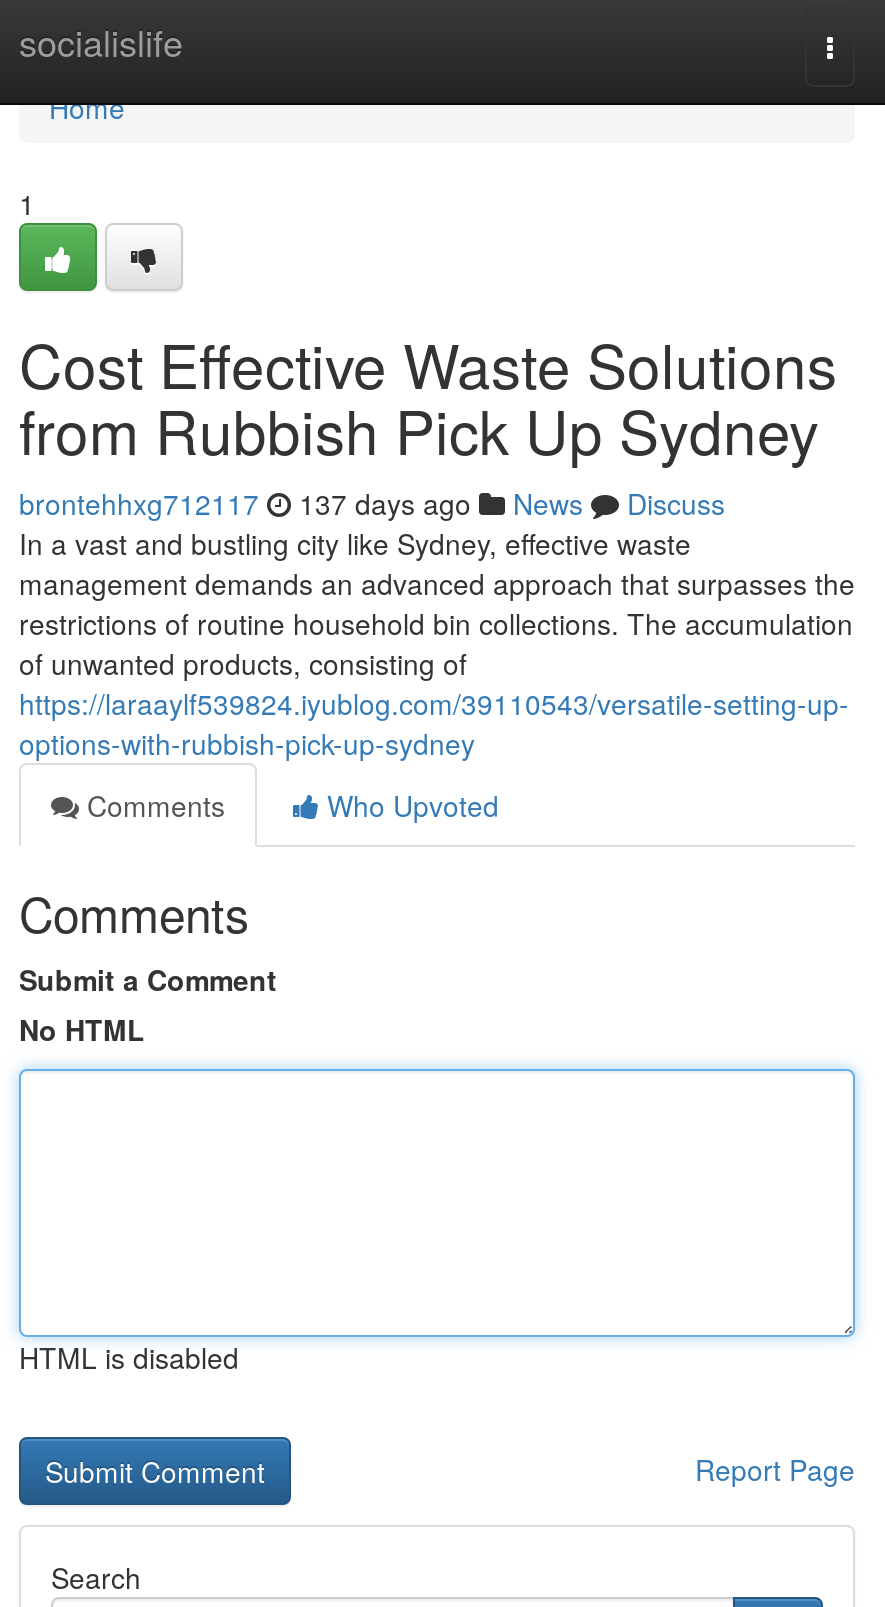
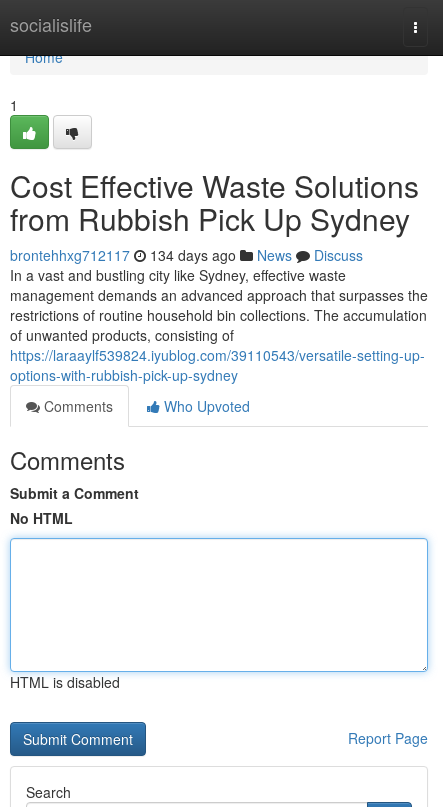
[19,483,725,523] brontehhxg712117 137 days ago News Discuss -> [10,245,363,265] brontehhxg712117 134 days ago News Discuss

